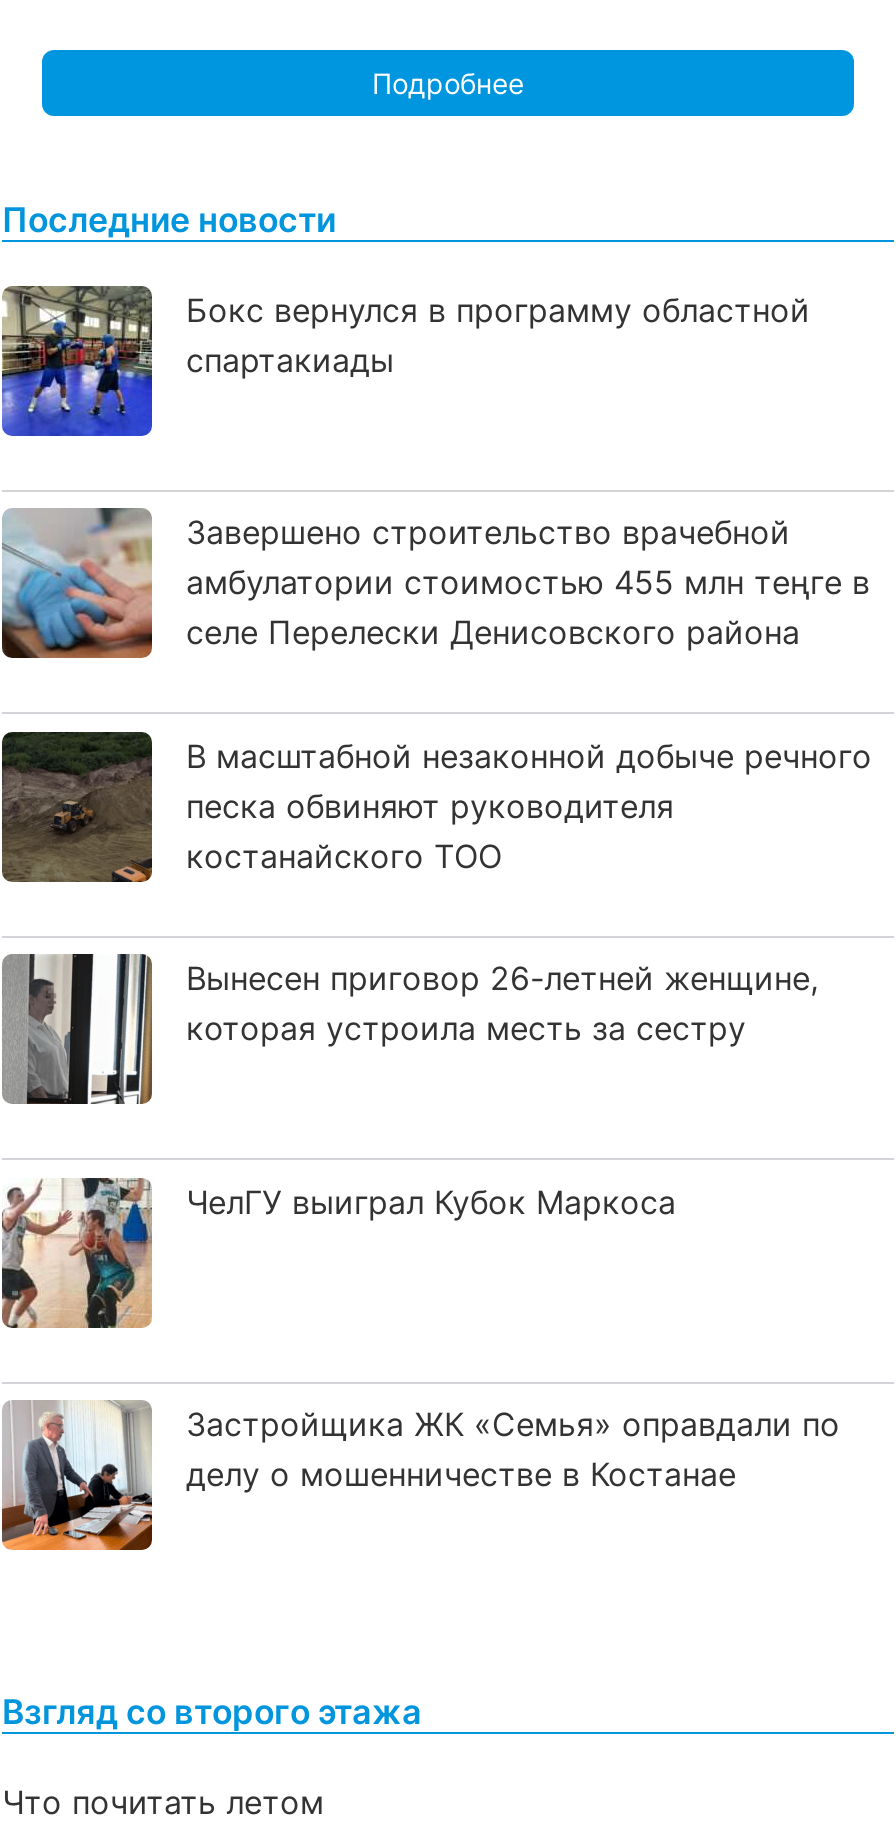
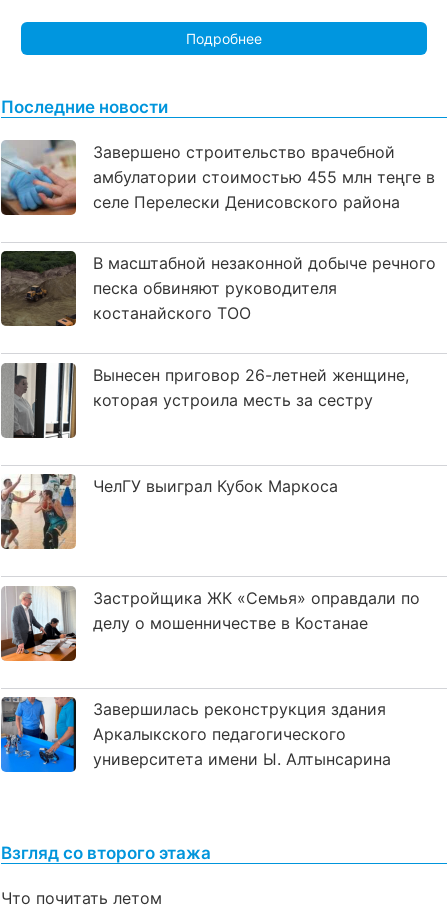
[6,286,810,438] [image] | Бокс вернулся в программу областной | спартакиады -> none
moved [0,504,872,1495] -> [0,137,436,633]: [image] | Завершено строительство врачебной | амбулатории стоимостью 455 млн теңге в | ... | Застройщика ЖК «Семья» оправдали по | делу о мошенничестве в Костанае
none -> [3,697,391,773] [image] | Завершилась реконструкция здания | Аркалыкского педагогического | университета имени Ы. Алтынсарина

